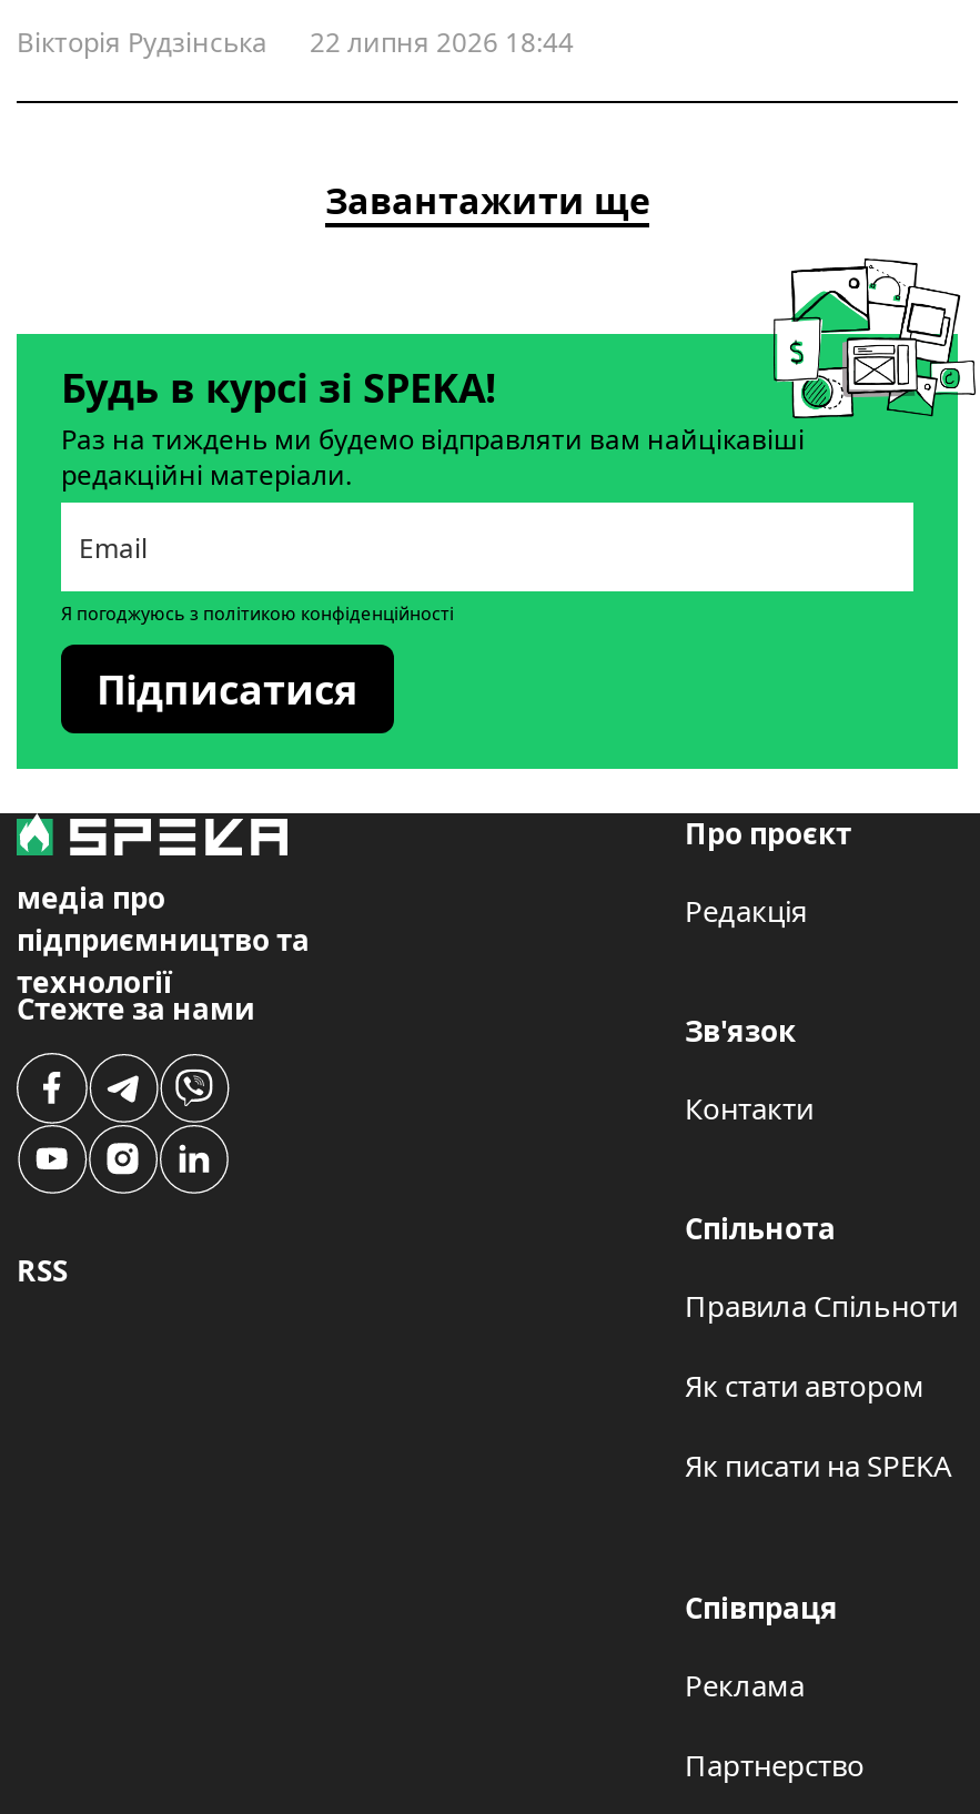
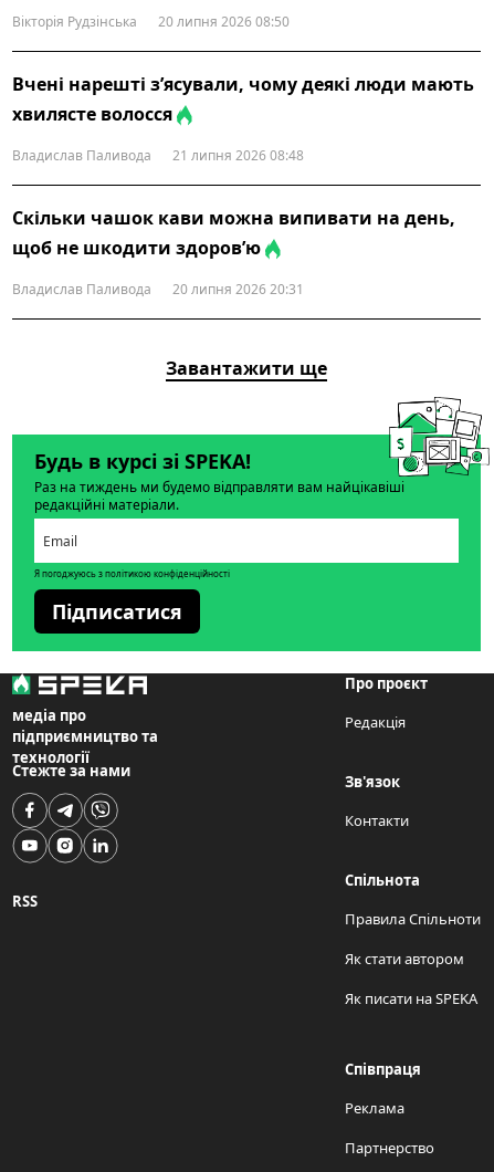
[303,24,574,62] 22 липня 2026 18:44 -> [12,12,474,299] 20 липня 2026 08:50 | Вчені нарешті з’ясували, чому деякі люди мають | хвилясте волосся | Владислав Паливода | 21 липня 2026 08:48 | Скільки чашок кави можна випивати на день, | щоб не шкодити здоров’ю | Владислав Паливода | 20 липня 2026 20:31

